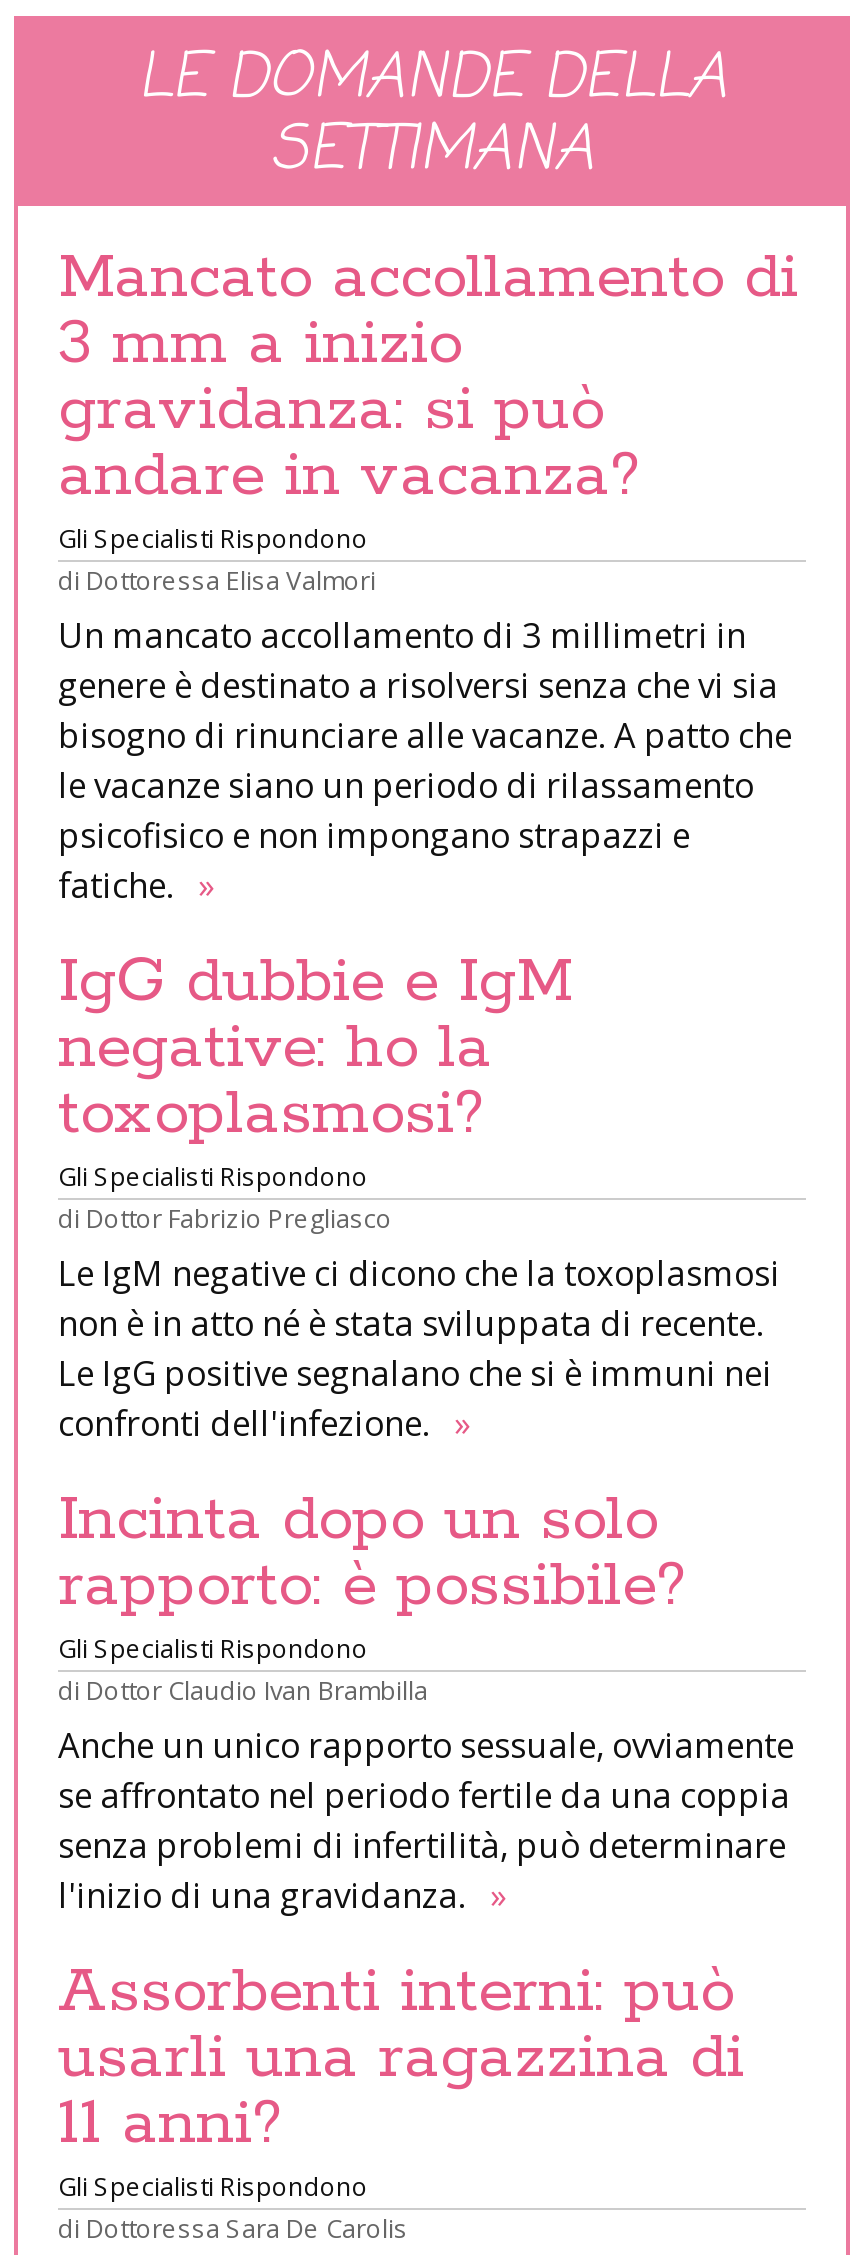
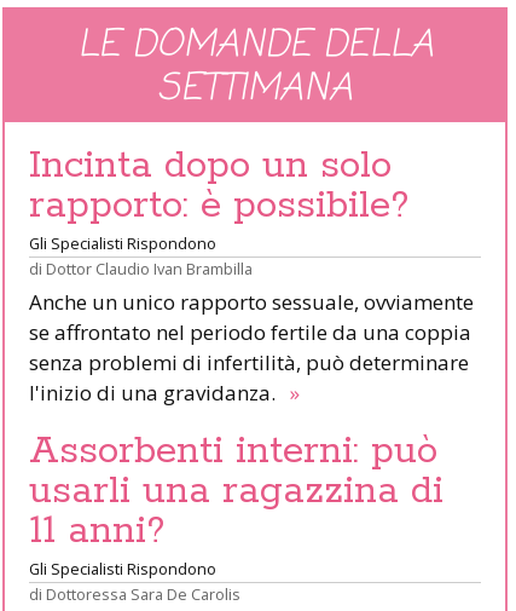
[58,238,798,1446] Mancato accollamento di | 3 mm a inizio | gravidanza: si può | andare in vacanza? | Gli Specialisti Rispondono | di Dottoressa Elisa Valmori | Un mancato accollamento di 3 millimetri in | genere è destinato a risolversi senza che vi sia | bisogno di rinunciare alle vacanze. A patto che | le vacanze siano un periodo di rilassamento | psicofisico e non impongano strapazzi e | fatiche.» | IgG dubbie e IgM | negative: ho la | toxoplasmosi? | Gli Specialisti Rispondono | di Dottor Fabrizio Pregliasco | Le IgM negative ci dicono che la toxoplasmosi | non è in atto né è stata sviluppata di recente. | Le IgG positive segnalano che si è immuni nei | confronti dell'infezione.» -> none

